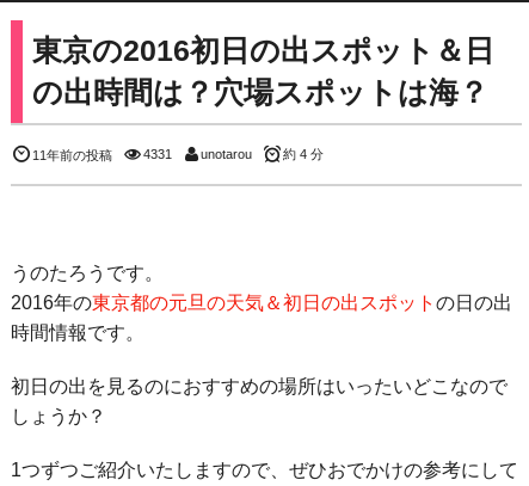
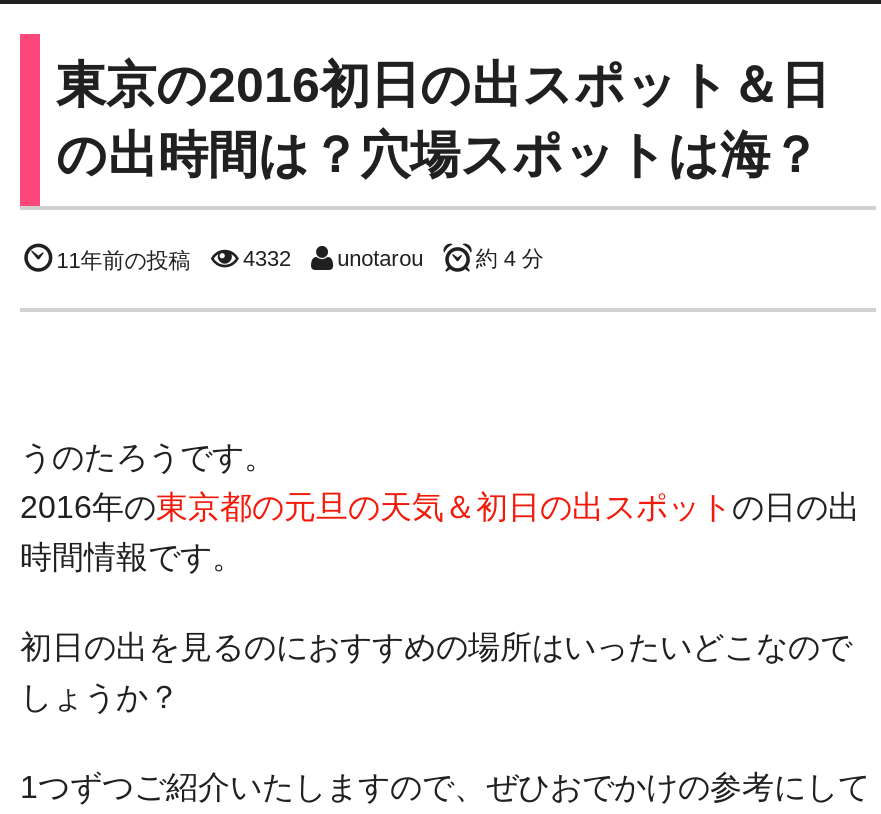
[144,147,252,161] 4331 unotarou -> [243,246,423,270] 4332 unotarou

